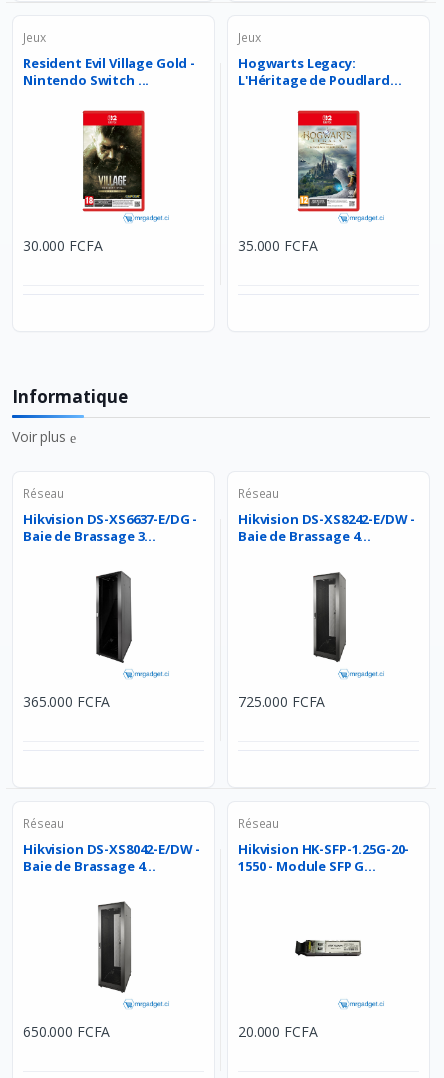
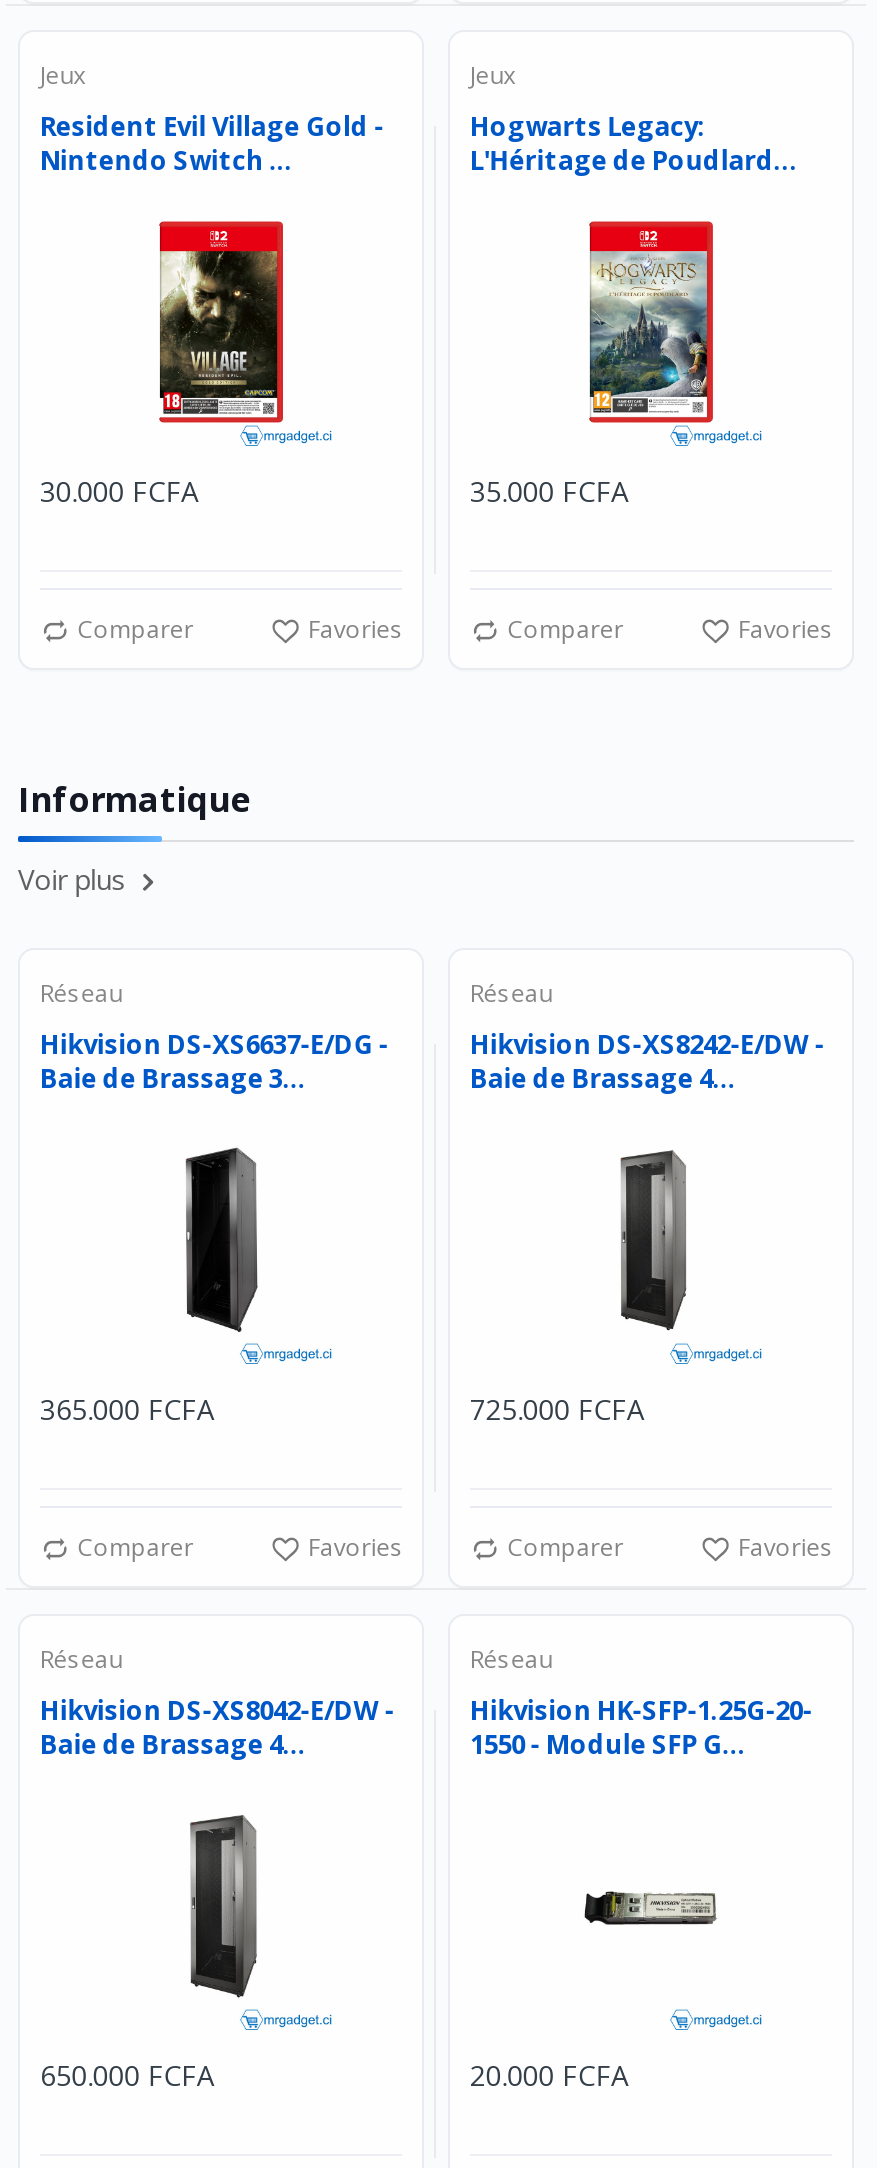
none -> [78,613,402,647] Comparer | Favories
none -> [508,613,832,647] Comparer | Favories
none -> [78,1531,402,1565] Comparer | Favories
none -> [508,1531,832,1565] Comparer | Favories

